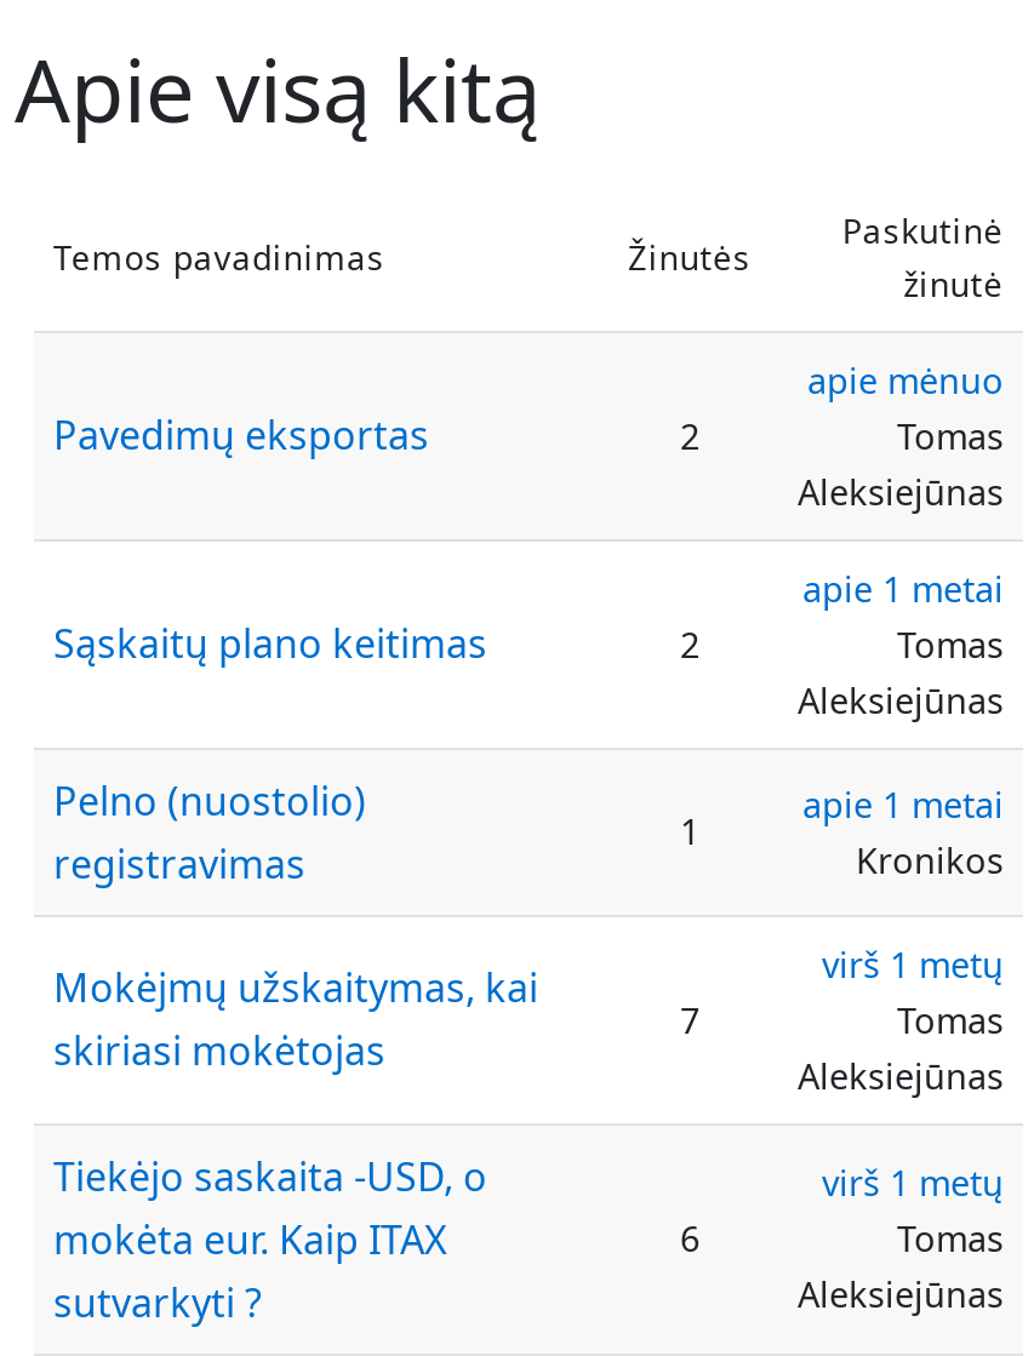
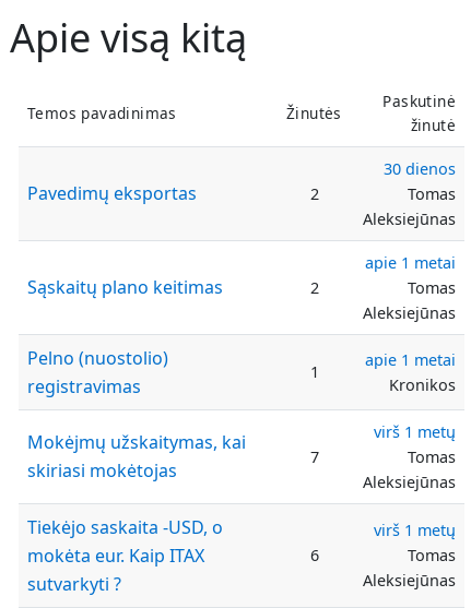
[807,357,1004,404] apie mėnuo -> [384,158,456,179] 30 dienos

